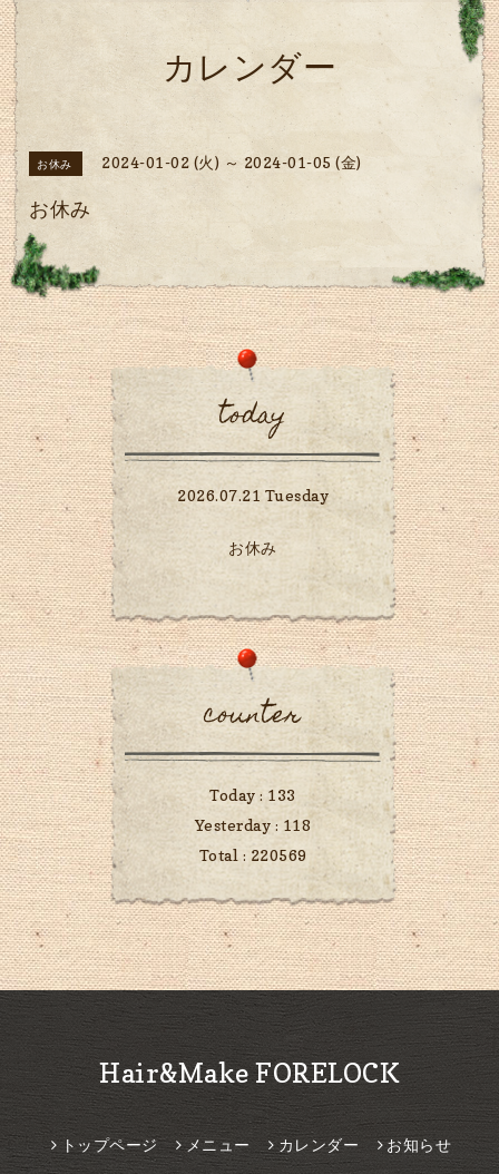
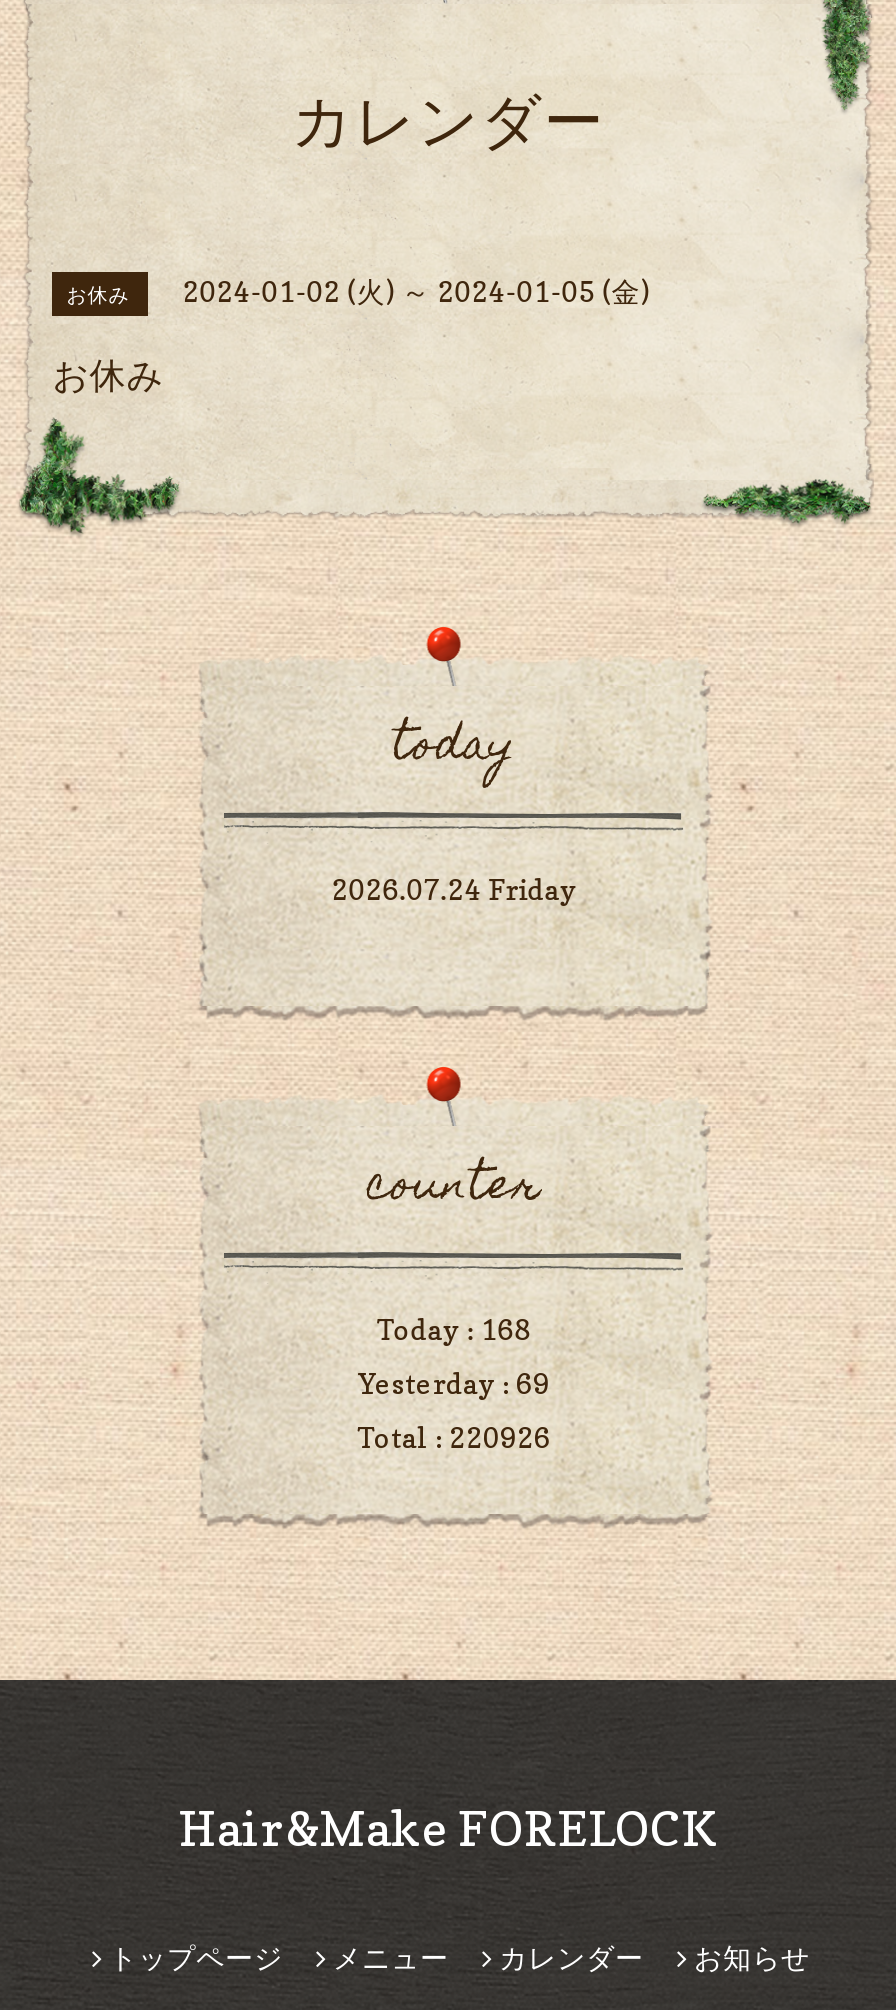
[177,486,329,557] 2026.07.21 Tuesday | お休み -> [332,873,576,907] 2026.07.24 Friday
[210,786,296,805] Today : 133 -> [376,1313,532,1347] Today : 168
[195,816,311,835] Yesterday : 118 -> [358,1367,550,1401] Yesterday : 69
[199,846,307,865] Total : 220569 -> [357,1421,551,1455] Total : 220926

